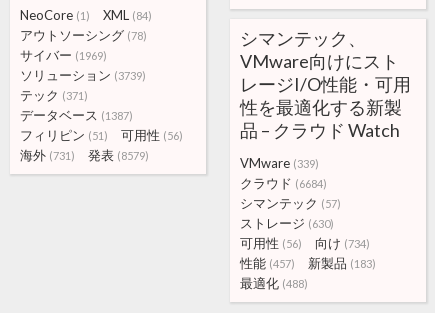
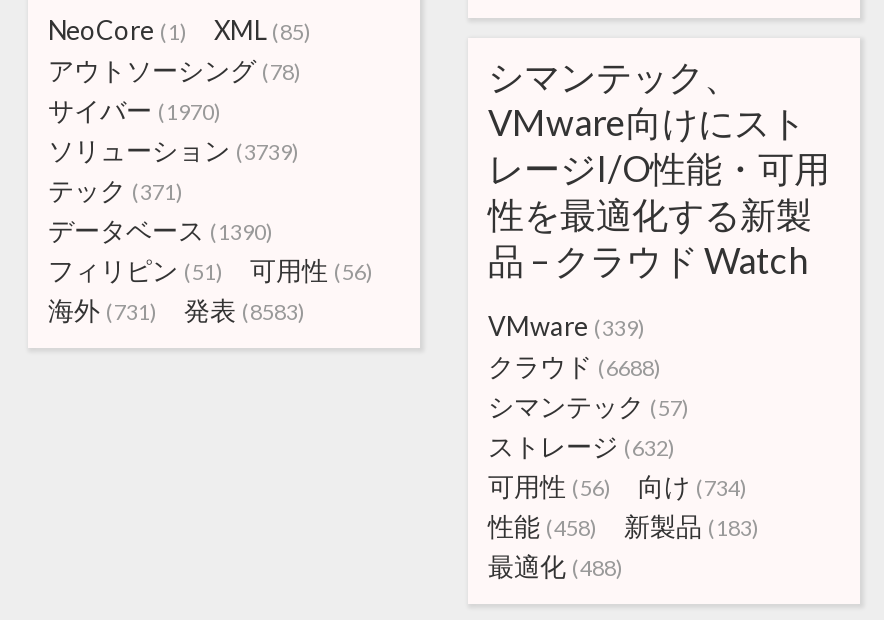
[20,7,152,23] NeoCore (1) XML (84) -> [48,14,312,46] NeoCore (1) XML (85)
[20,47,107,63] サイバー (1969) -> [48,94,222,126] サイバー (1970)
[20,107,133,123] データベース (1387) -> [48,214,274,246] データベース (1390)
[20,147,149,163] 海外 (731) 発表 (8579) -> [48,294,306,326] 海外 (731) 発表 (8583)
[240,175,327,191] クラウド (6684) -> [488,350,662,382] クラウド (6688)
[240,215,334,231] ストレージ (630) -> [488,430,676,462] ストレージ (632)
[240,255,376,271] 性能 (457) 新製品 (183) -> [488,510,760,542] 性能 (458) 新製品 (183)

